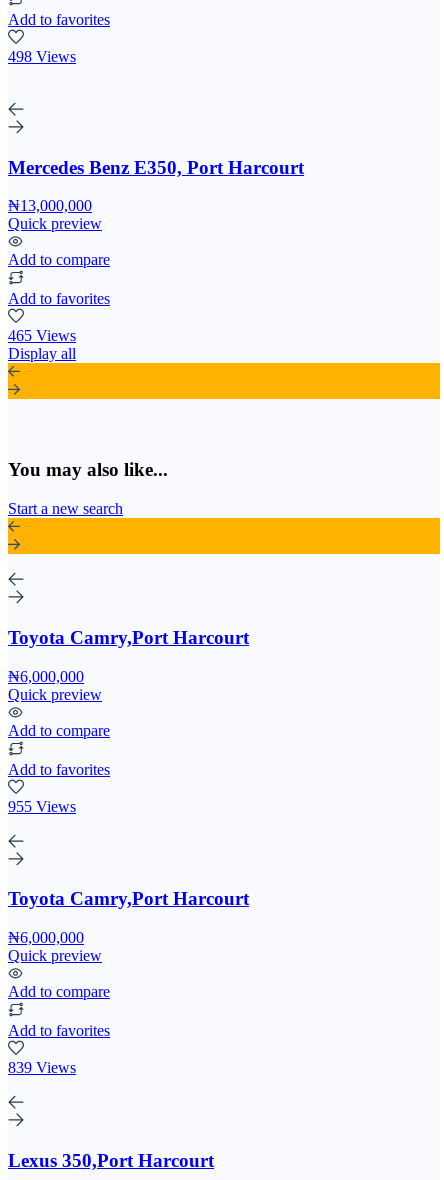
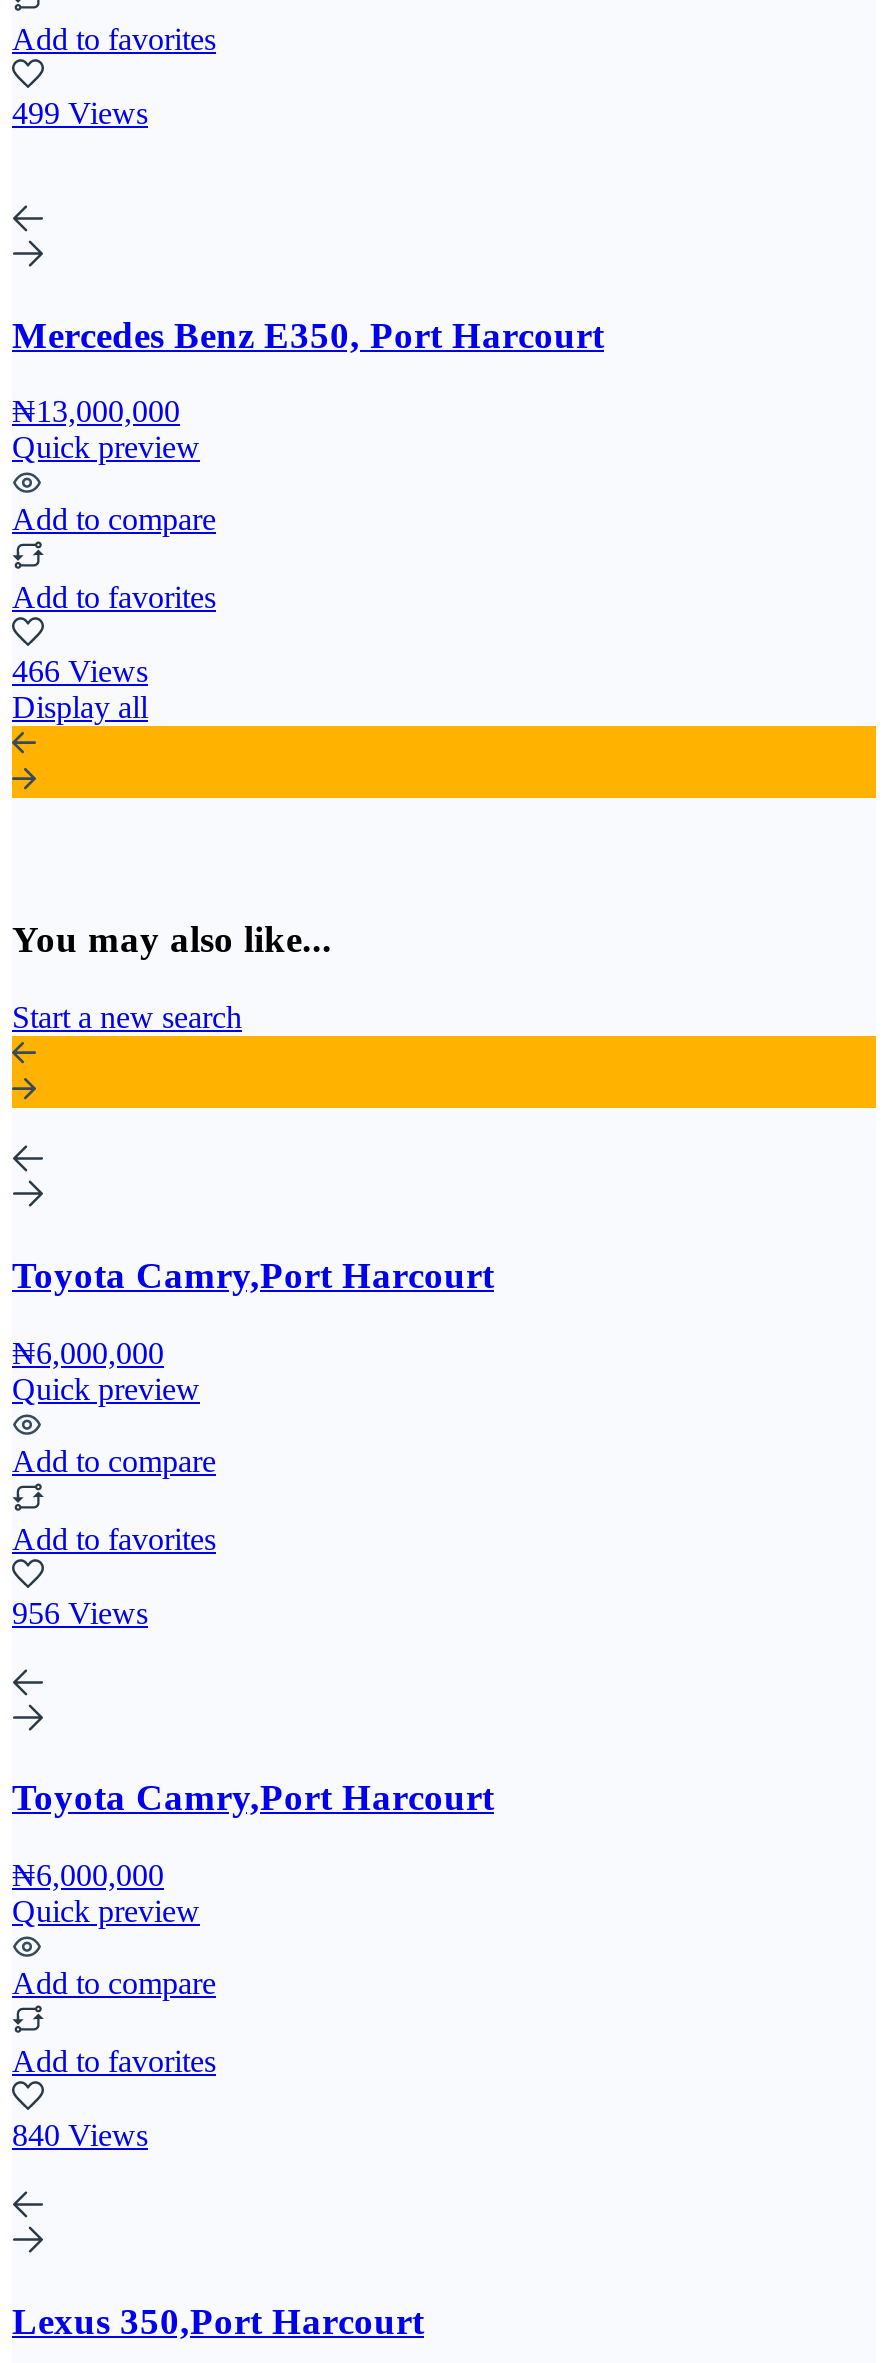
[8,48,76,65] 498 Views -> [12,96,148,130] 499 Views
[8,327,76,344] 465 Views -> [12,655,148,689] 466 Views
[8,798,76,815] 955 Views -> [12,1595,148,1629] 956 Views
[8,1059,76,1076] 839 Views -> [12,2118,148,2152] 840 Views

